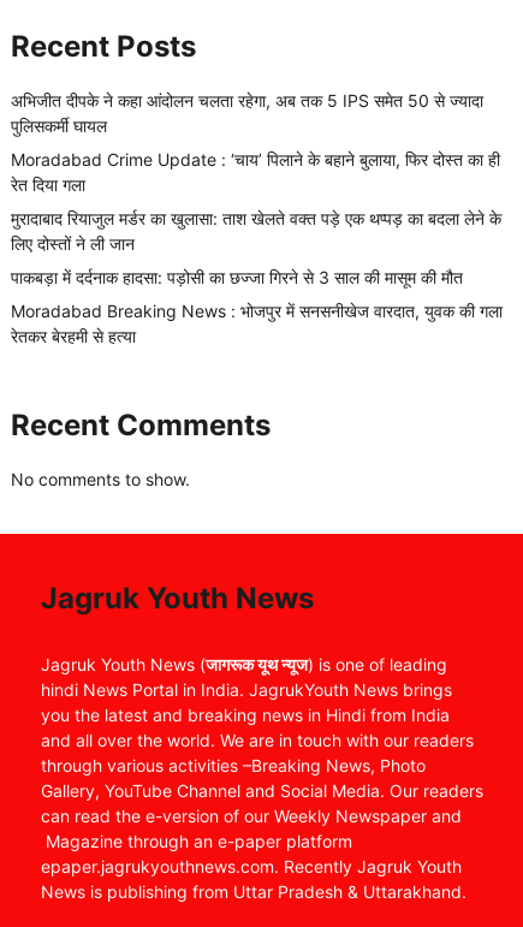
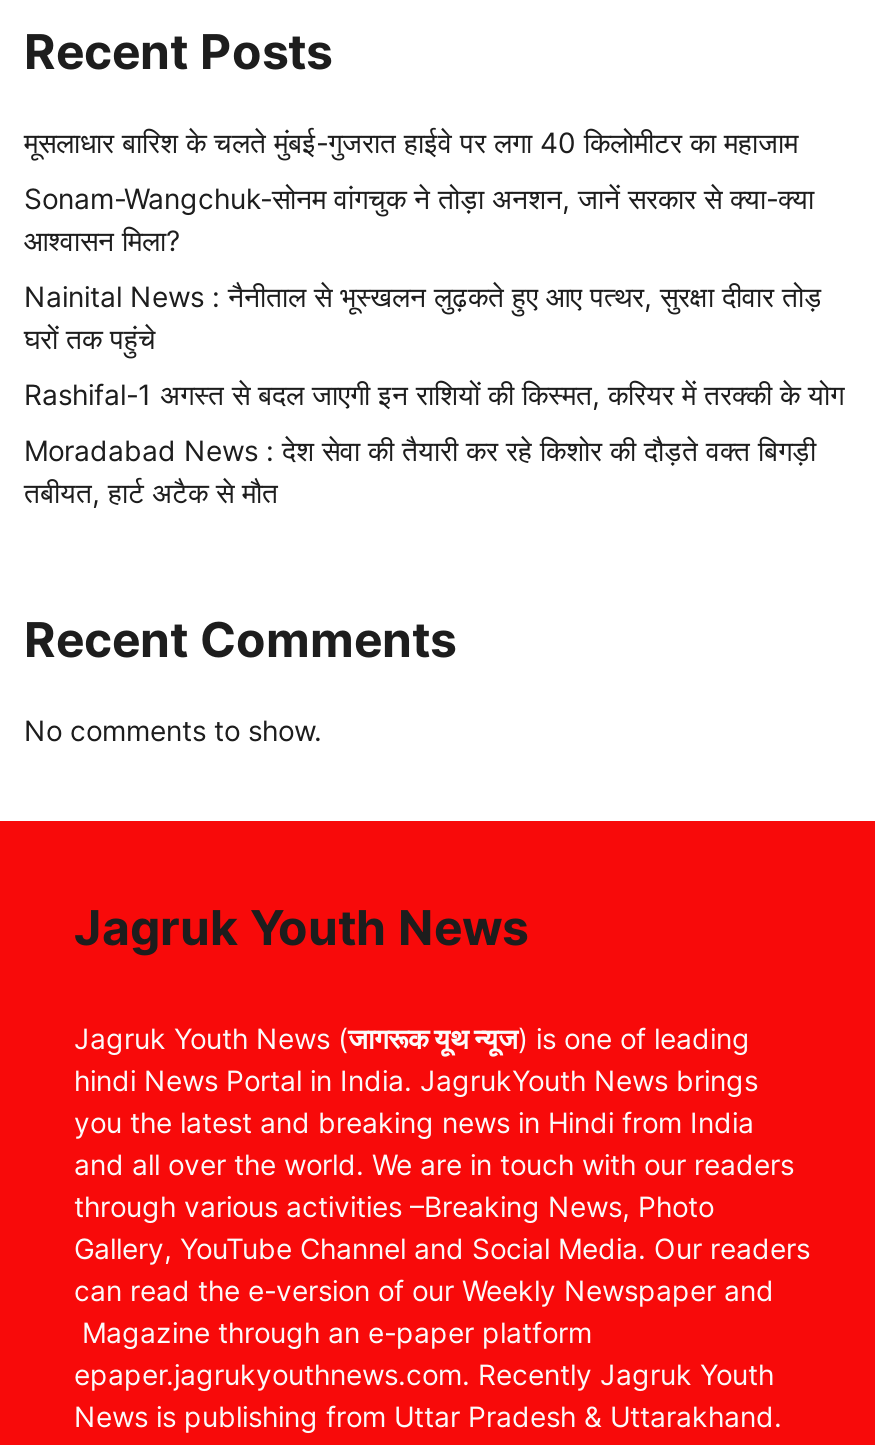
[11,91,483,136] अभिजीत दीपके ने कहा आंदोलन चलता रहेगा, अब तक 5 IPS समेत 50 से ज्यादा | पुलिसकर्मी घायल -> [24,125,798,159] मूसलाधार बारिश के चलते मुंबई-गुजरात हाईवे पर लगा 40 किलोमीटर का महाजाम
[11,150,500,195] Moradabad Crime Update : ‘चाय’ पिलाने के बहाने बुलाया, फिर दोस्त का ही | रेत दिया गला -> [24,181,814,257] Sonam-Wangchuk-सोनम वांगचुक ने तोड़ा अनशन, जानें सरकार से क्या-क्या | आश्वासन मिला?
[11,209,501,254] मुरादाबाद रियाजुल मर्डर का खुलासा: ताश खेलते वक्त पड़े एक थप्पड़ का बदला लेने के | लिए दोस्तों ने ली जान -> [24,279,822,355] Nainital News : नैनीताल से भूस्खलन लुढ़कते हुए आए पत्थर, सुरक्षा दीवार तोड़ | घरों तक पहुंचे
[11,268,463,288] पाकबड़ा में दर्दनाक हादसा: पड़ोसी का छज्जा गिरने से 3 साल की मासूम की मौत -> [24,377,844,411] Rashifal-1 अगस्त से बदल जाएगी इन राशियों की किस्मत, करियर में तरक्की के योग
[11,301,503,347] Moradabad Breaking News : भोजपुर में सनसनीखेज वारदात, युवक की गला | रेतकर बेरहमी से हत्या -> [24,433,816,509] Moradabad News : देश सेवा की तैयारी कर रहे किशोर की दौड़ते वक्त बिगड़ी | तबीयत, हार्ट अटैक से मौत

